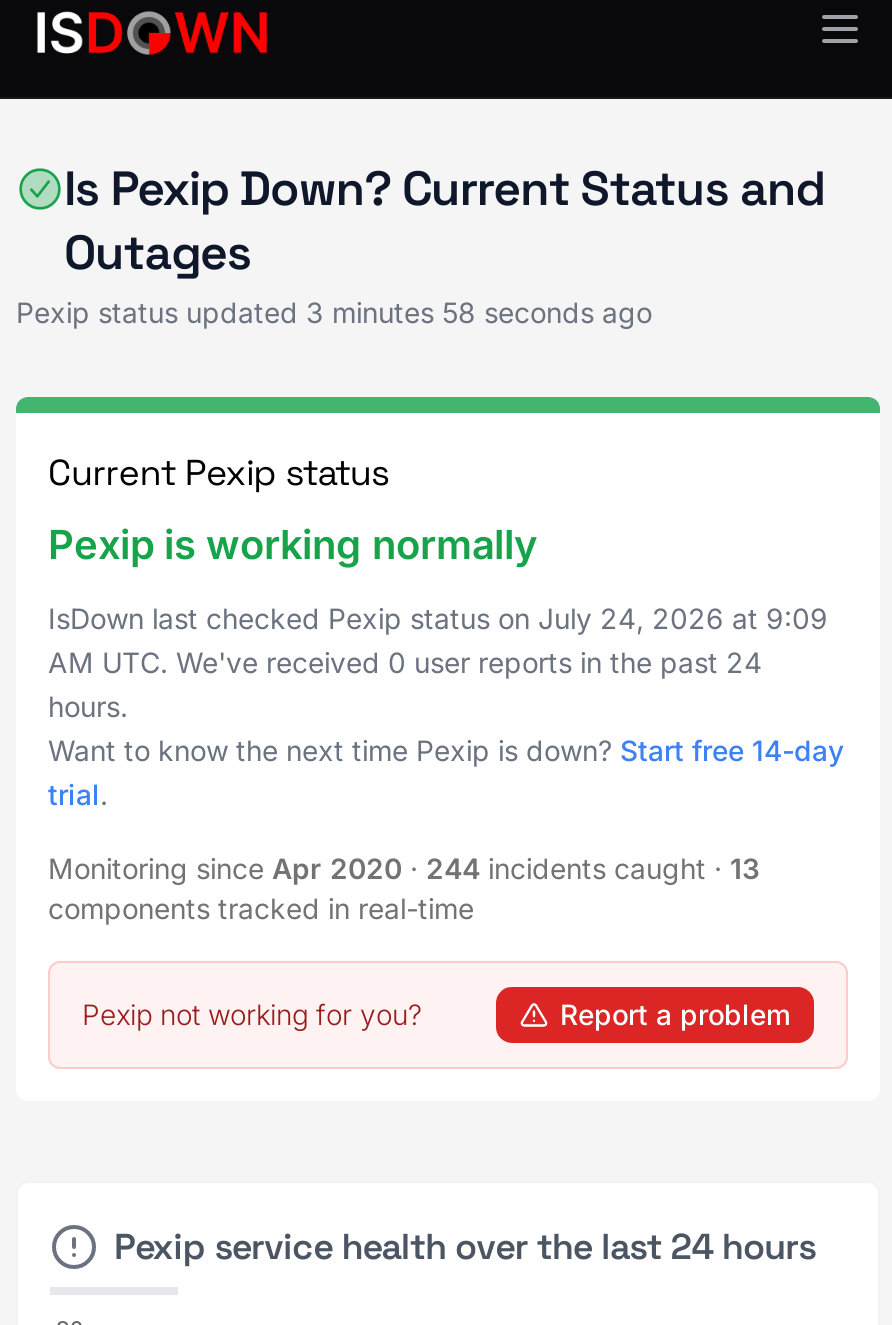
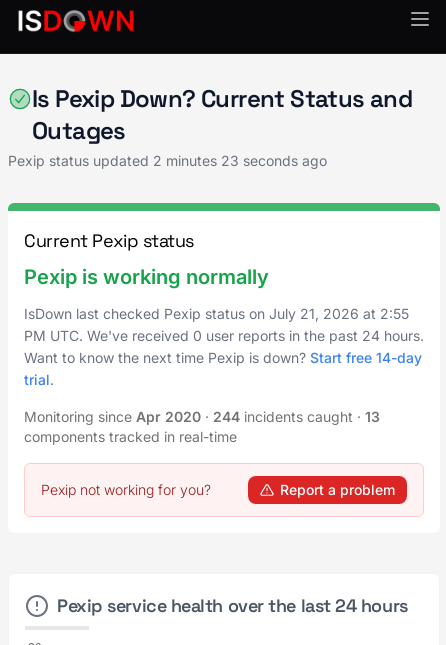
[16,295,652,329] Pexip status updated 3 minutes 58 seconds ago -> [8,152,327,169] Pexip status updated 2 minutes 23 seconds ago
[48,601,828,723] IsDown last checked Pexip status on July 24, 2026 at 9:09 | AM UTC. We've received 0 user reports in the past 24 | hours. -> [24,305,424,344] IsDown last checked Pexip status on July 21, 2026 at 2:55 | PM UTC. We've received 0 user reports in the past 24 hours.

